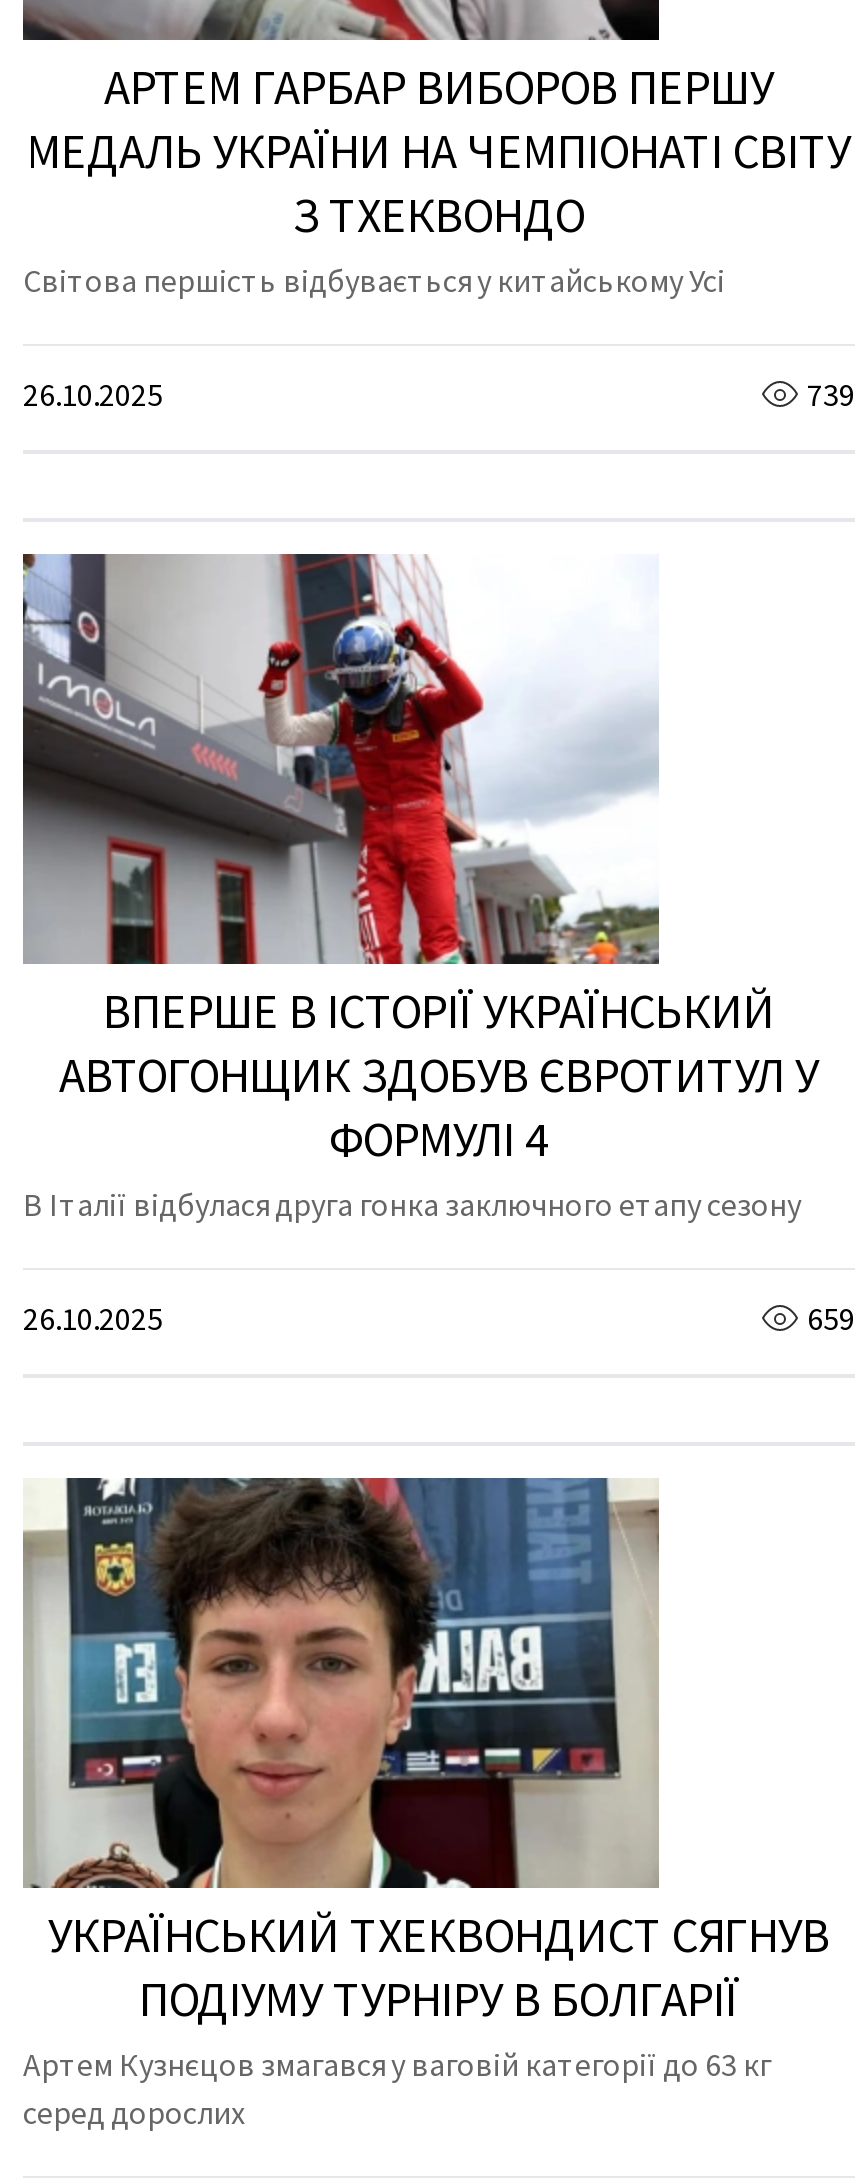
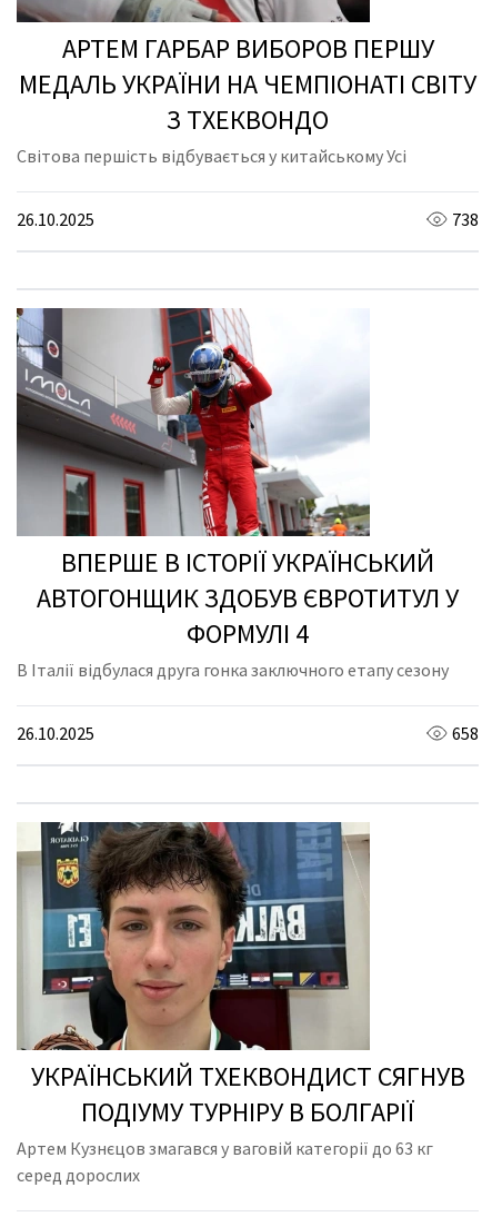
[807,374,855,414] 739 -> [452,208,479,230] 738
[807,1298,855,1338] 659 -> [452,722,479,744] 658

